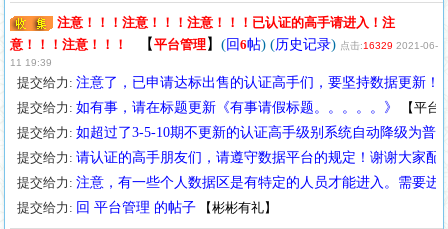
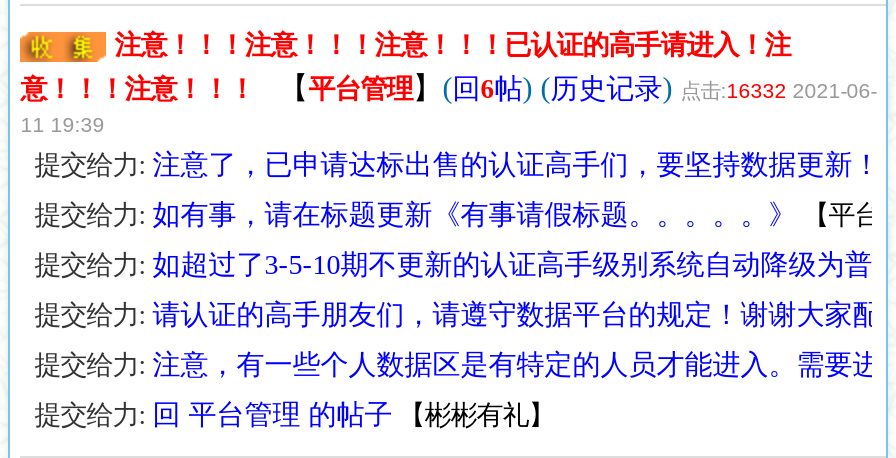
[139,36,438,52] 【平台管理】(回6帖) (历史记录) 点击:16329 2021-06- -> [278,72,876,104] 【平台管理】(回6帖) (历史记录) 点击:16332 2021-06-

